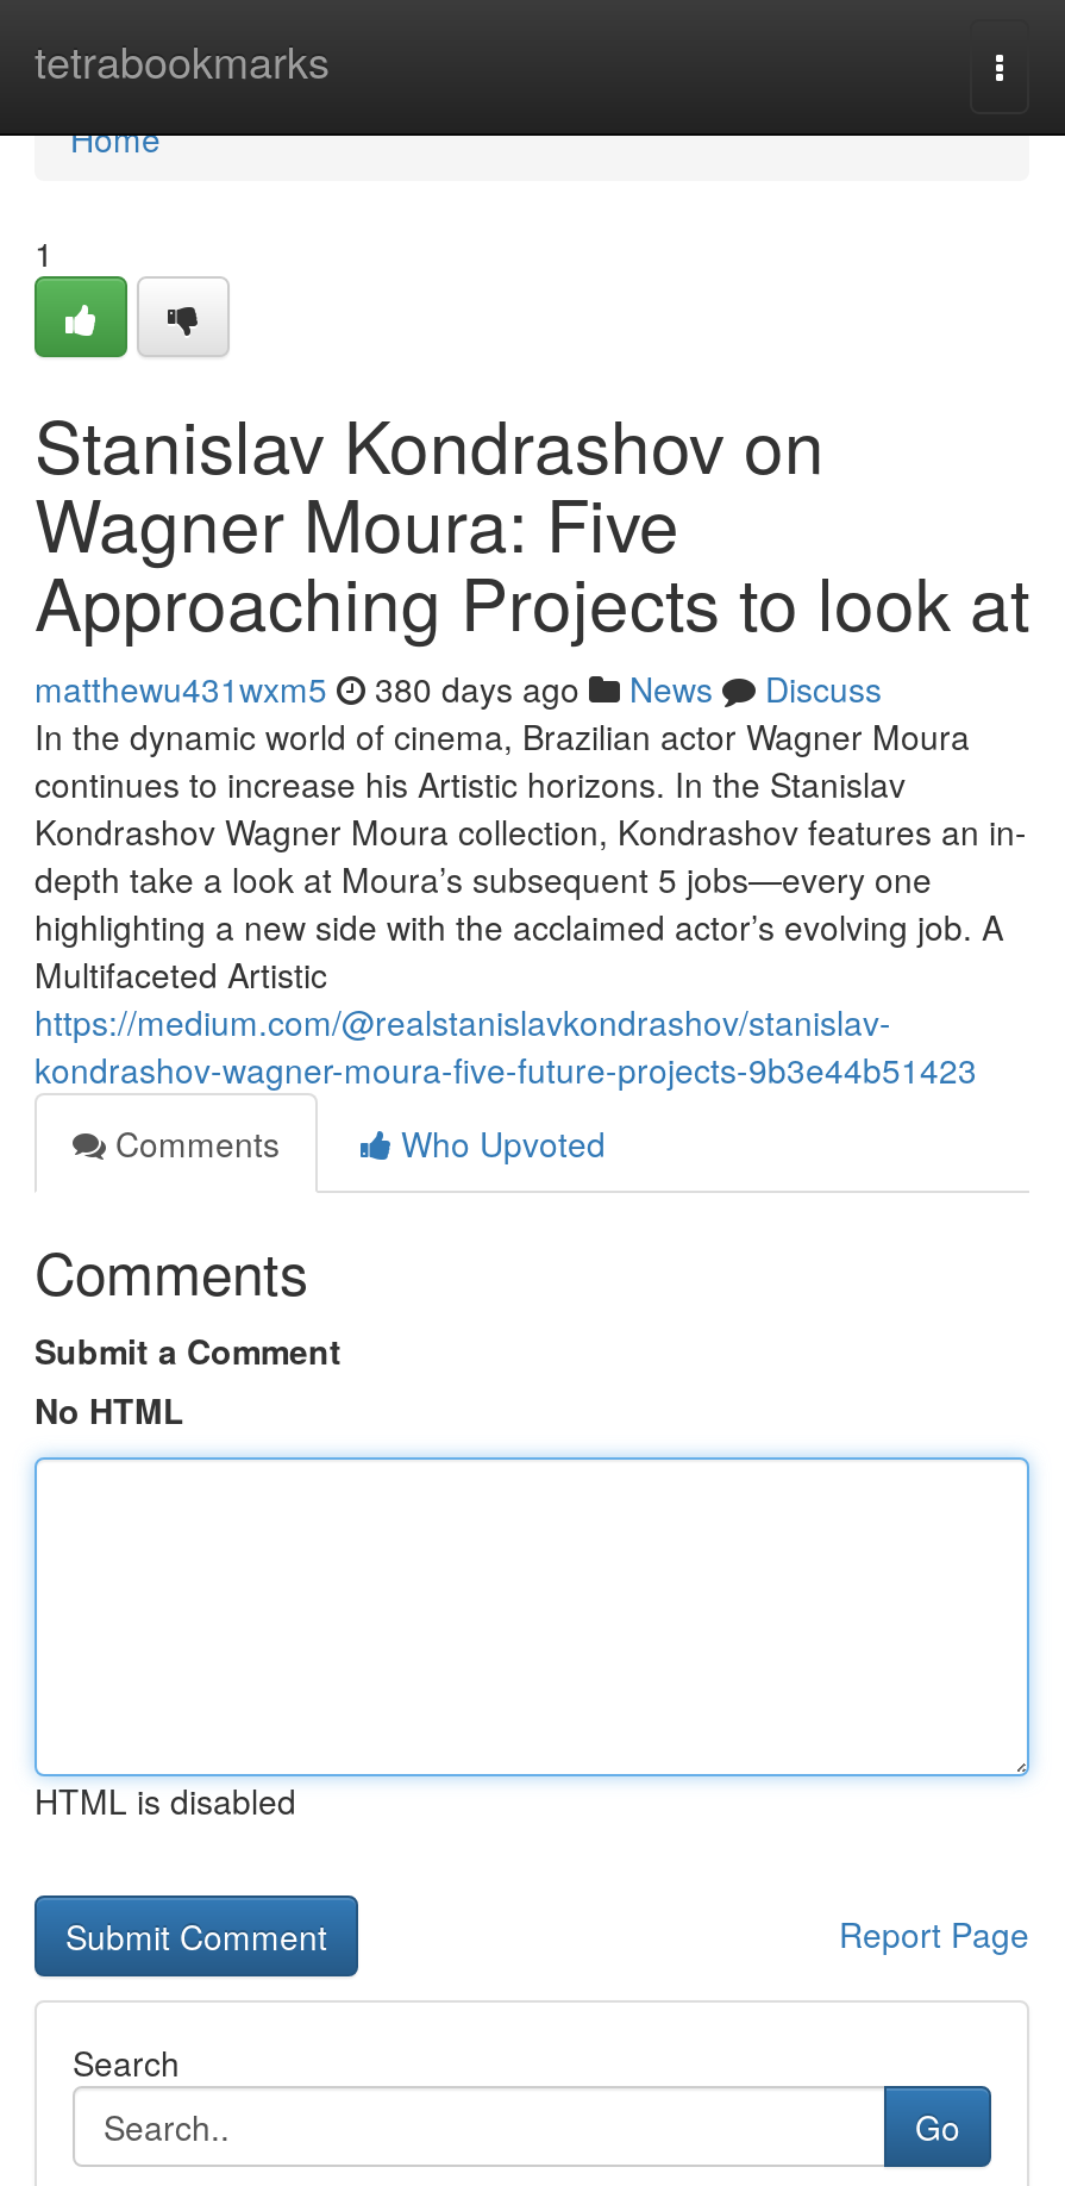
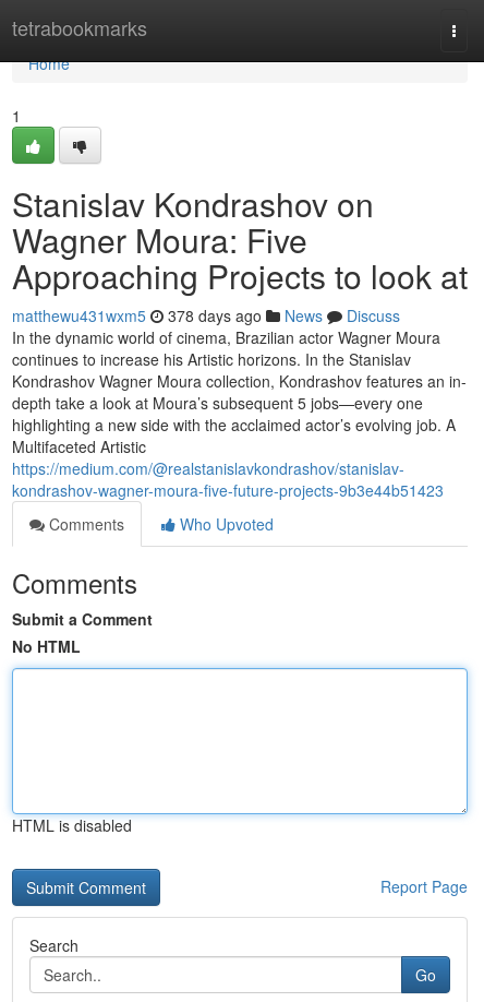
[35,664,882,712] matthewu431wxm5 380 days ago News Discuss -> [12,305,400,326] matthewu431wxm5 378 days ago News Discuss

